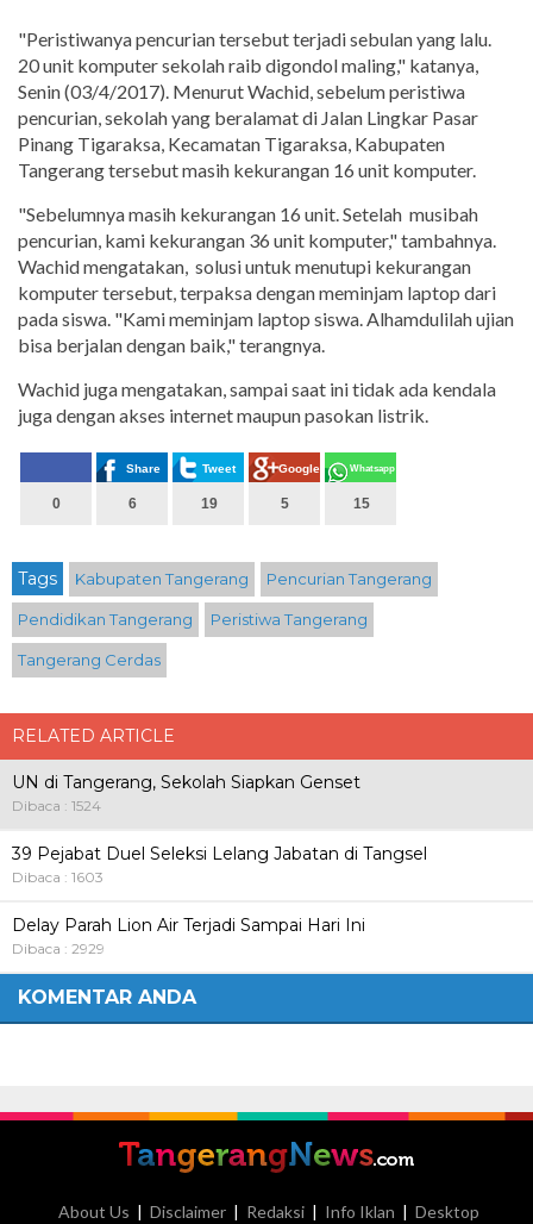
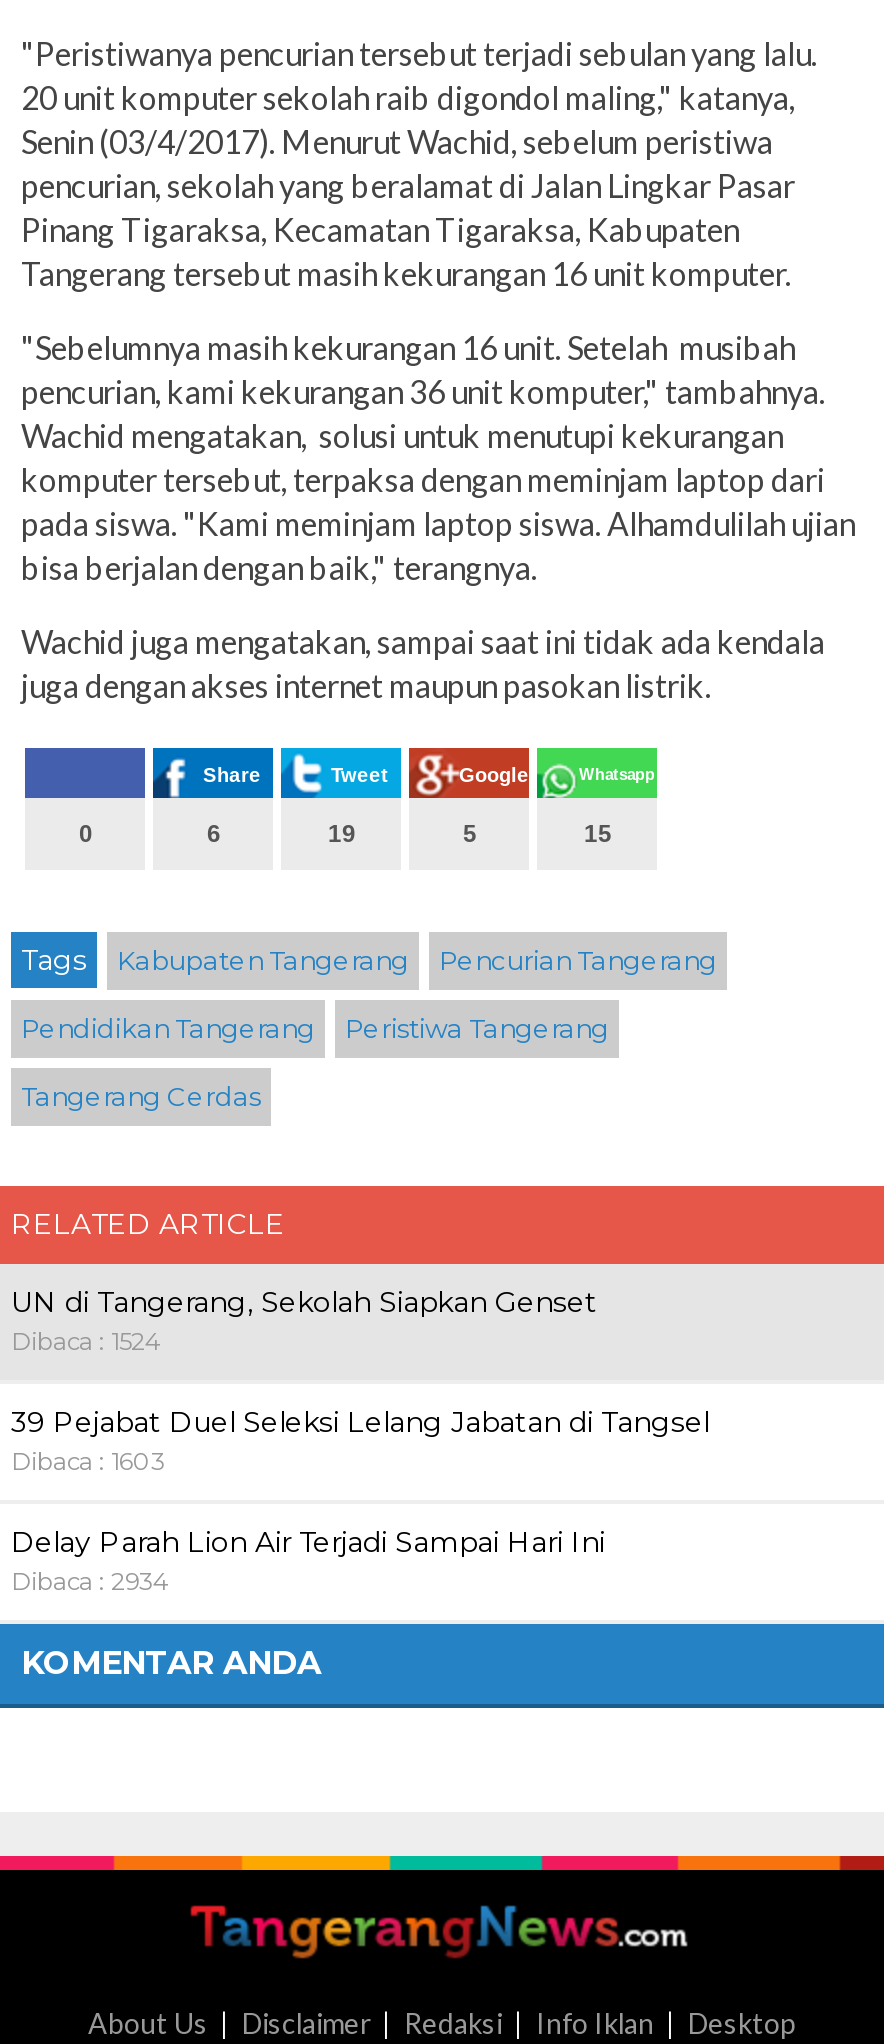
[12,939,105,957] Dibaca : 2929 -> [11,1565,169,1595] Dibaca : 2934

